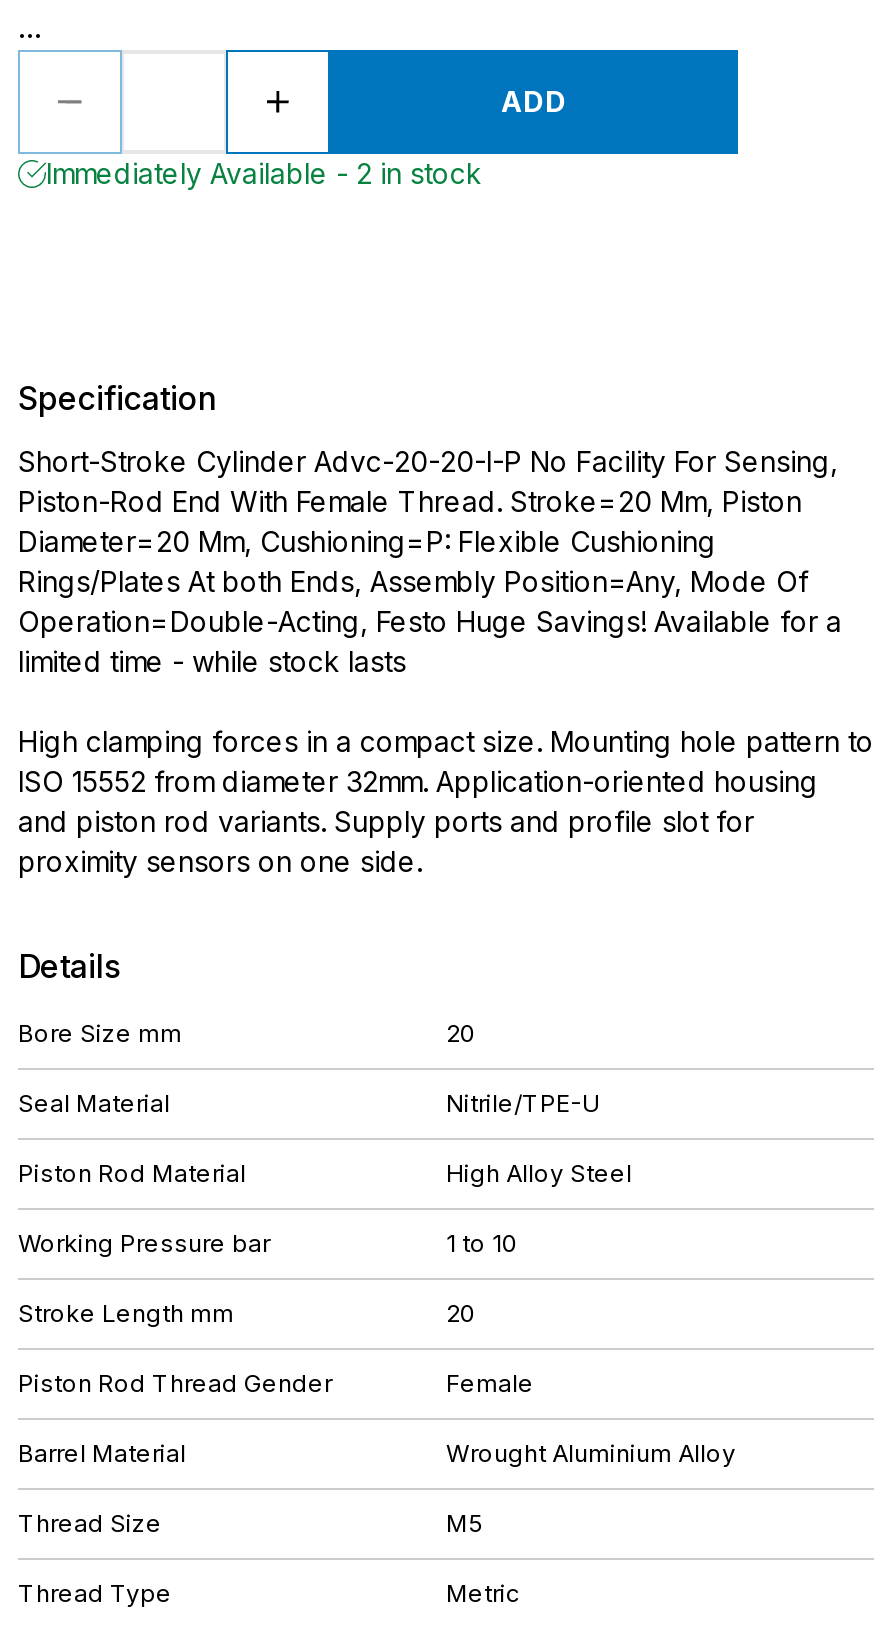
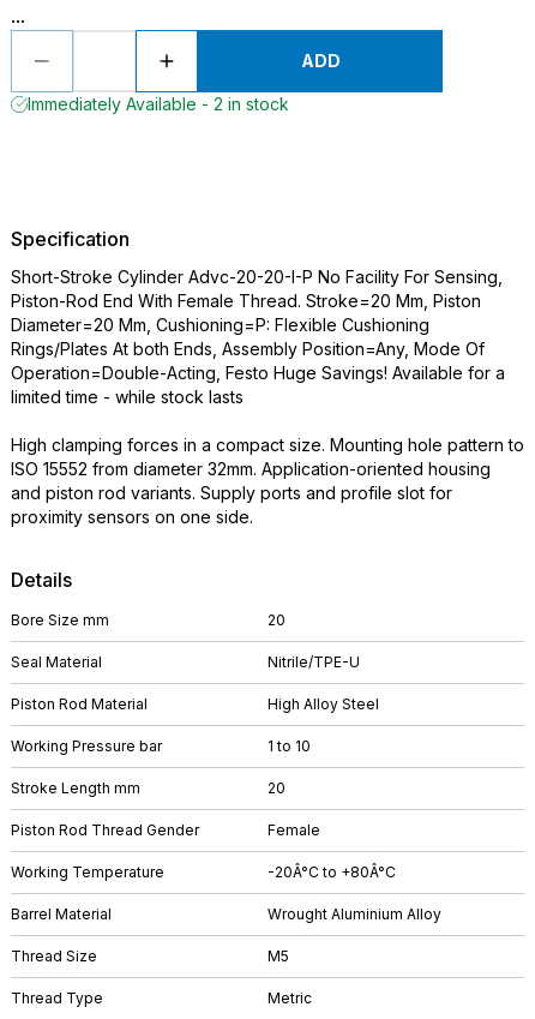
none -> [11,863,396,881] Working Temperature | -20Â°C to +80Â°C

